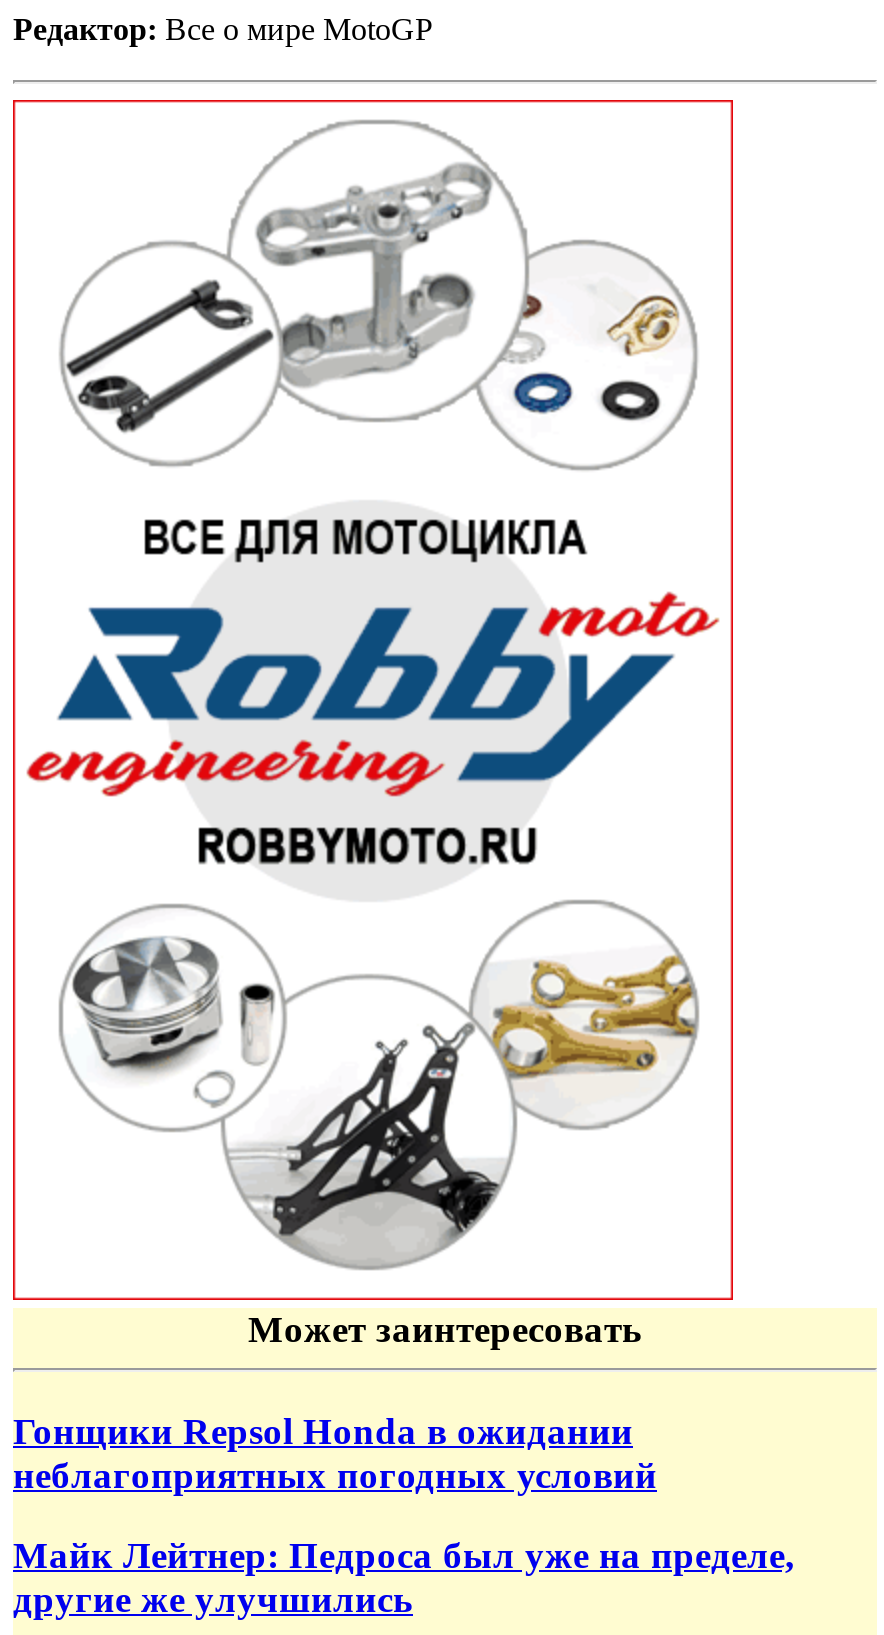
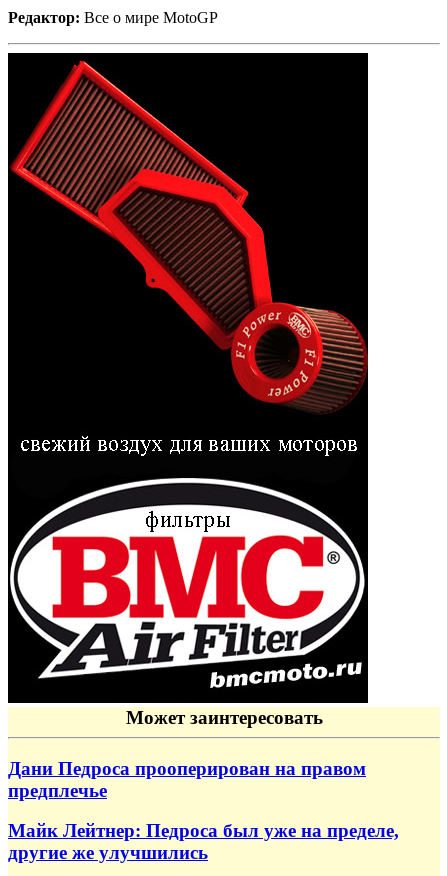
[11,98,735,1302] [image] -> [7,52,369,704] [image]
[13,1409,657,1495] Гонщики Repsol Honda в ожидании | неблагоприятных погодных условий -> [8,757,366,800] Дани Педроса прооперирован на правом | предплечье

